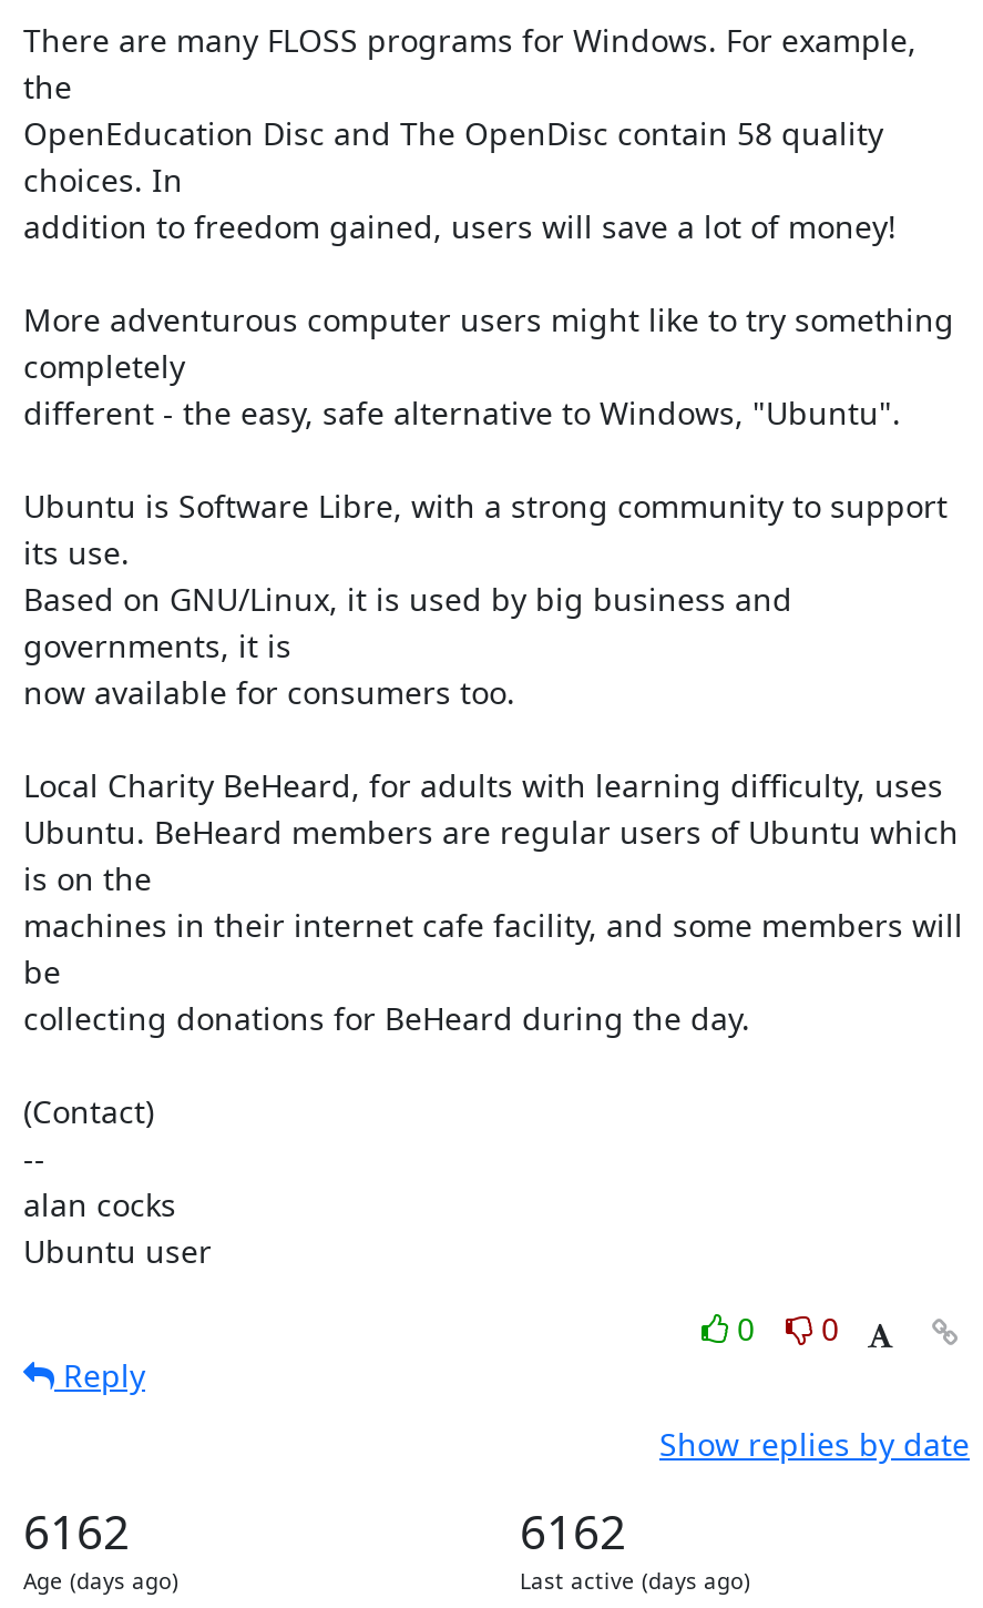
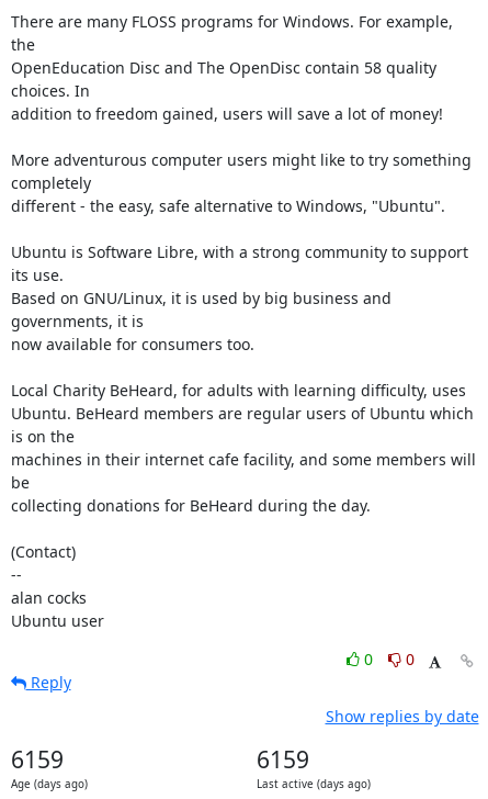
[23,1500,130,1563] 6162 -> [10,744,63,775] 6159
[520,1500,626,1563] 6162 -> [256,744,309,775] 6159

